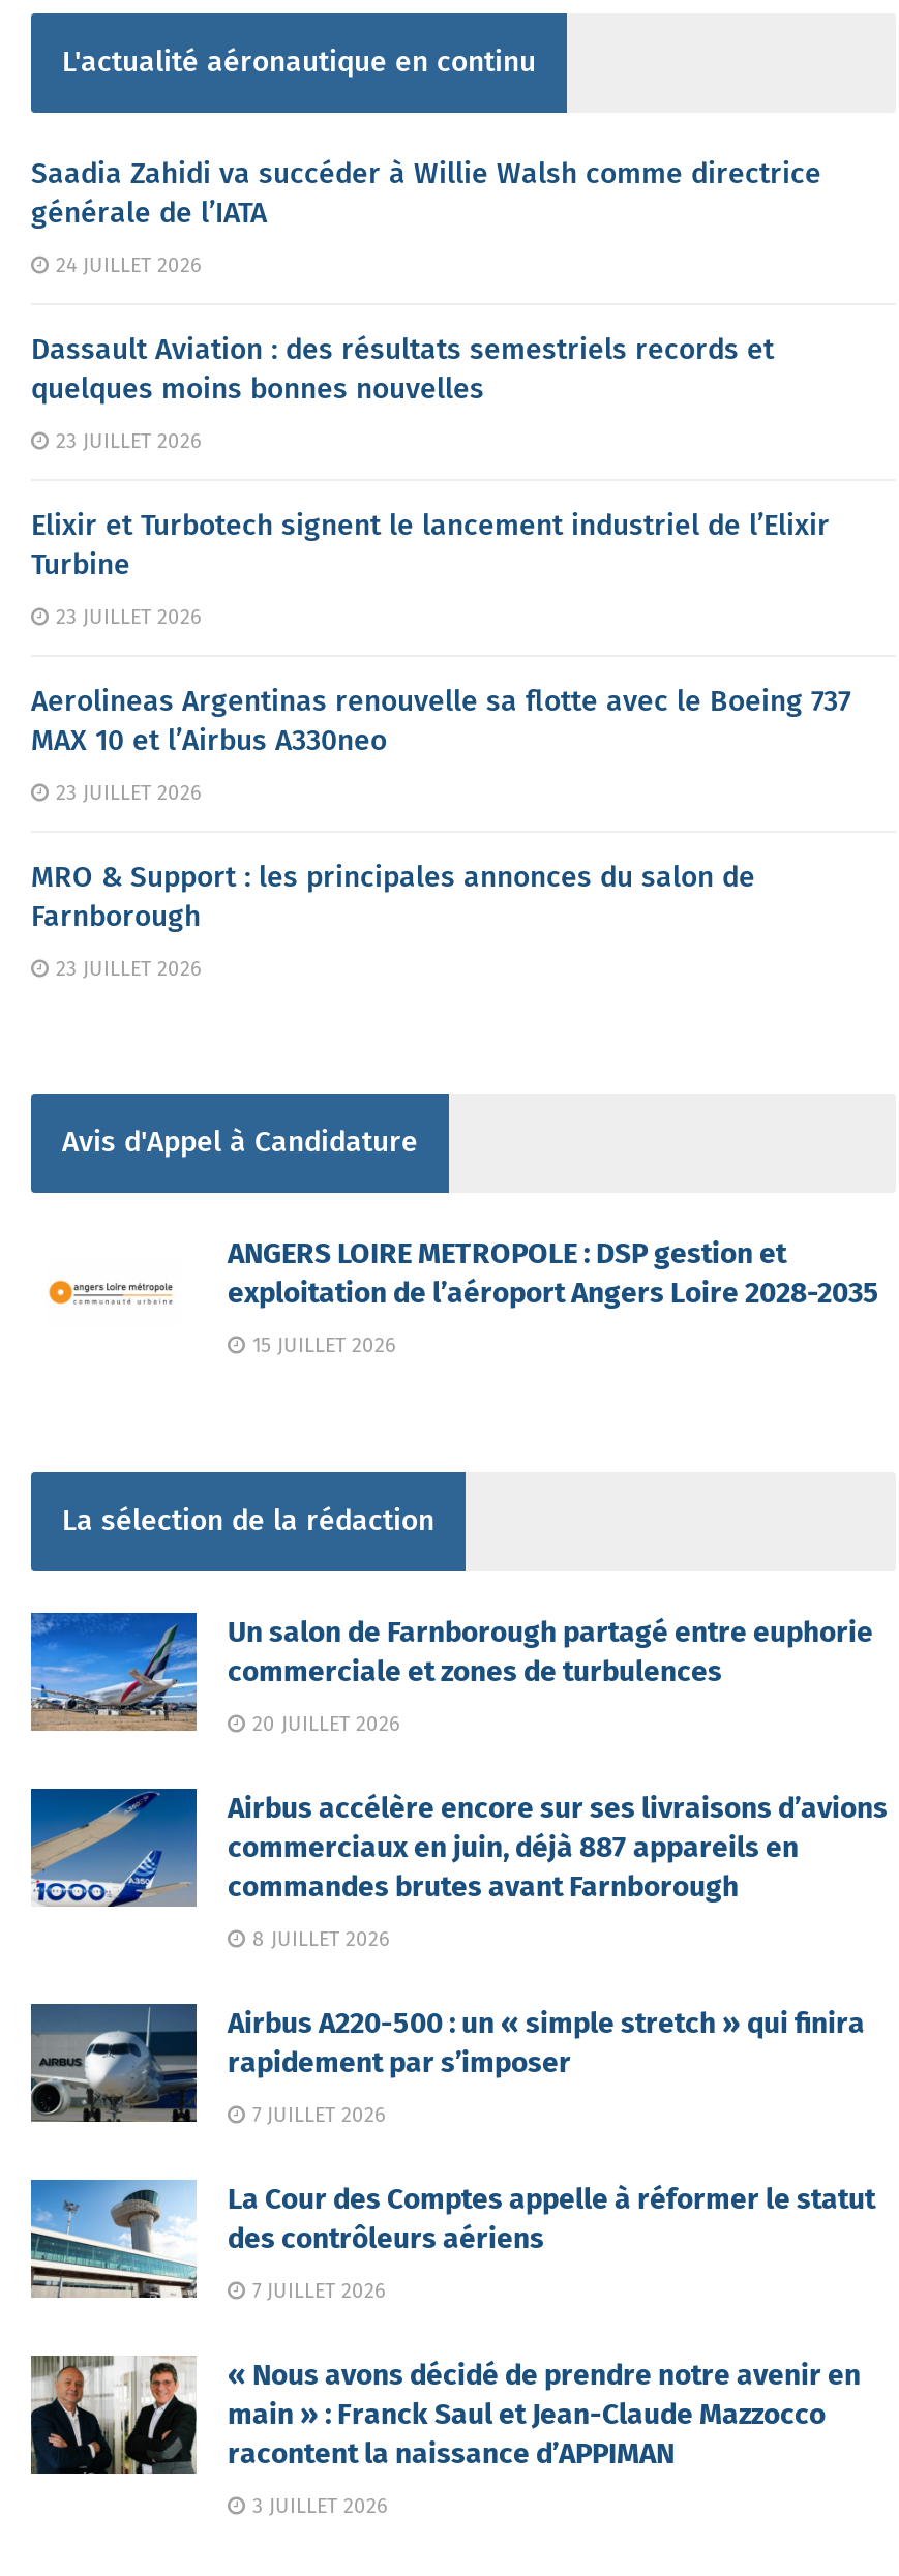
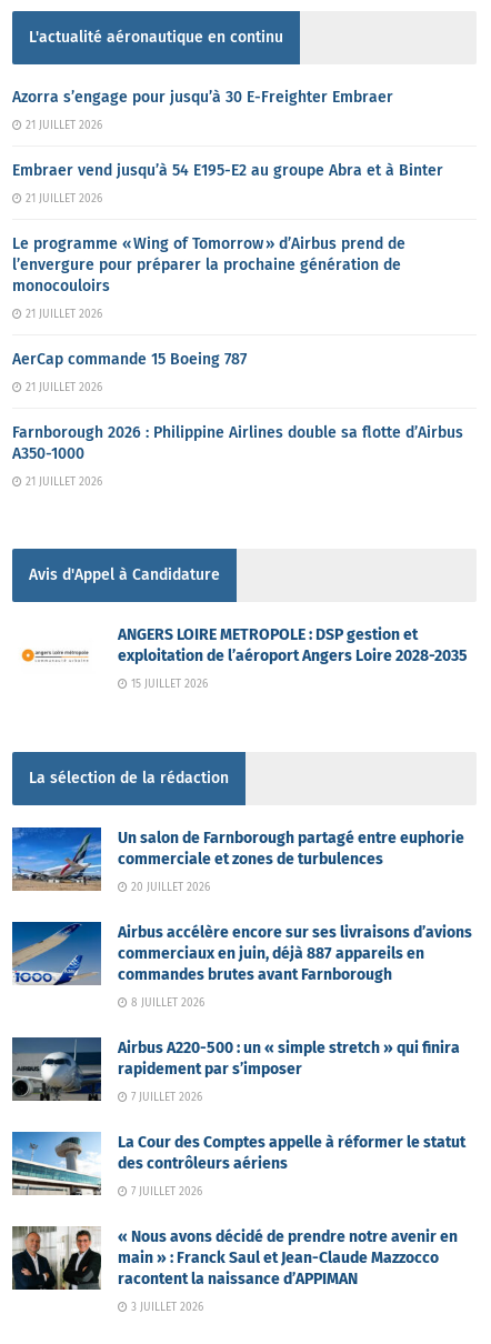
[31,157,821,231] Saadia Zahidi va succéder à Willie Walsh comme directrice | générale de l’IATA -> [12,88,393,106] Azorra s’engage pour jusqu’à 30 E-Freighter Embraer
[50,254,201,279] 24 JUILLET 2026 -> [22,119,102,132] 21 JUILLET 2026
[31,333,774,407] Dassault Aviation : des résultats semestriels records et | quelques moins bonnes nouvelles -> [12,161,443,180] Embraer vend jusqu’à 54 E195-E2 au groupe Abra et à Binter
[50,430,201,455] 23 JUILLET 2026 -> [22,192,102,205] 21 JUILLET 2026
[31,509,830,583] Elixir et Turbotech signent le lancement industriel de l’Elixir | Turbine -> [12,234,405,295] Le programme « Wing of Tomorrow » d’Airbus prend de | l’envergure pour préparer la prochaine génération de | monocouloirs
[50,606,201,631] 23 JUILLET 2026 -> [22,307,102,321] 21 JUILLET 2026
[31,684,850,759] Aerolineas Argentinas renouvelle sa flotte avec le Boeing 737 | MAX 10 et l’Airbus A330neo -> [12,350,247,369] AerCap commande 15 Boeing 787
[50,782,201,807] 23 JUILLET 2026 -> [22,381,102,394] 21 JUILLET 2026
[31,860,755,935] MRO & Support : les principales annonces du salon de | Farnborough -> [12,423,463,463] Farnborough 2026 : Philippine Airlines double sa flotte d’Airbus | A350-1000
[50,958,201,982] 23 JUILLET 2026 -> [22,475,102,489] 21 JUILLET 2026

